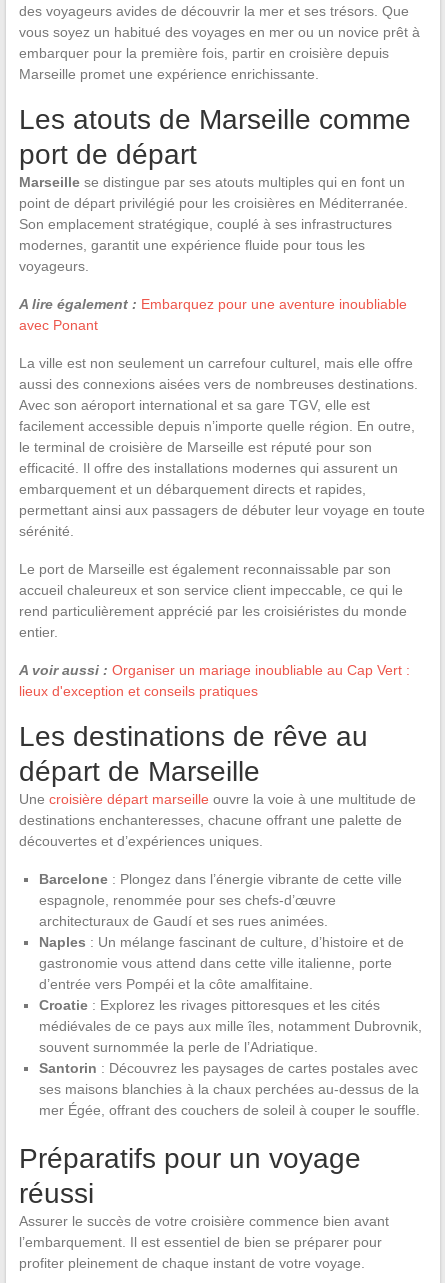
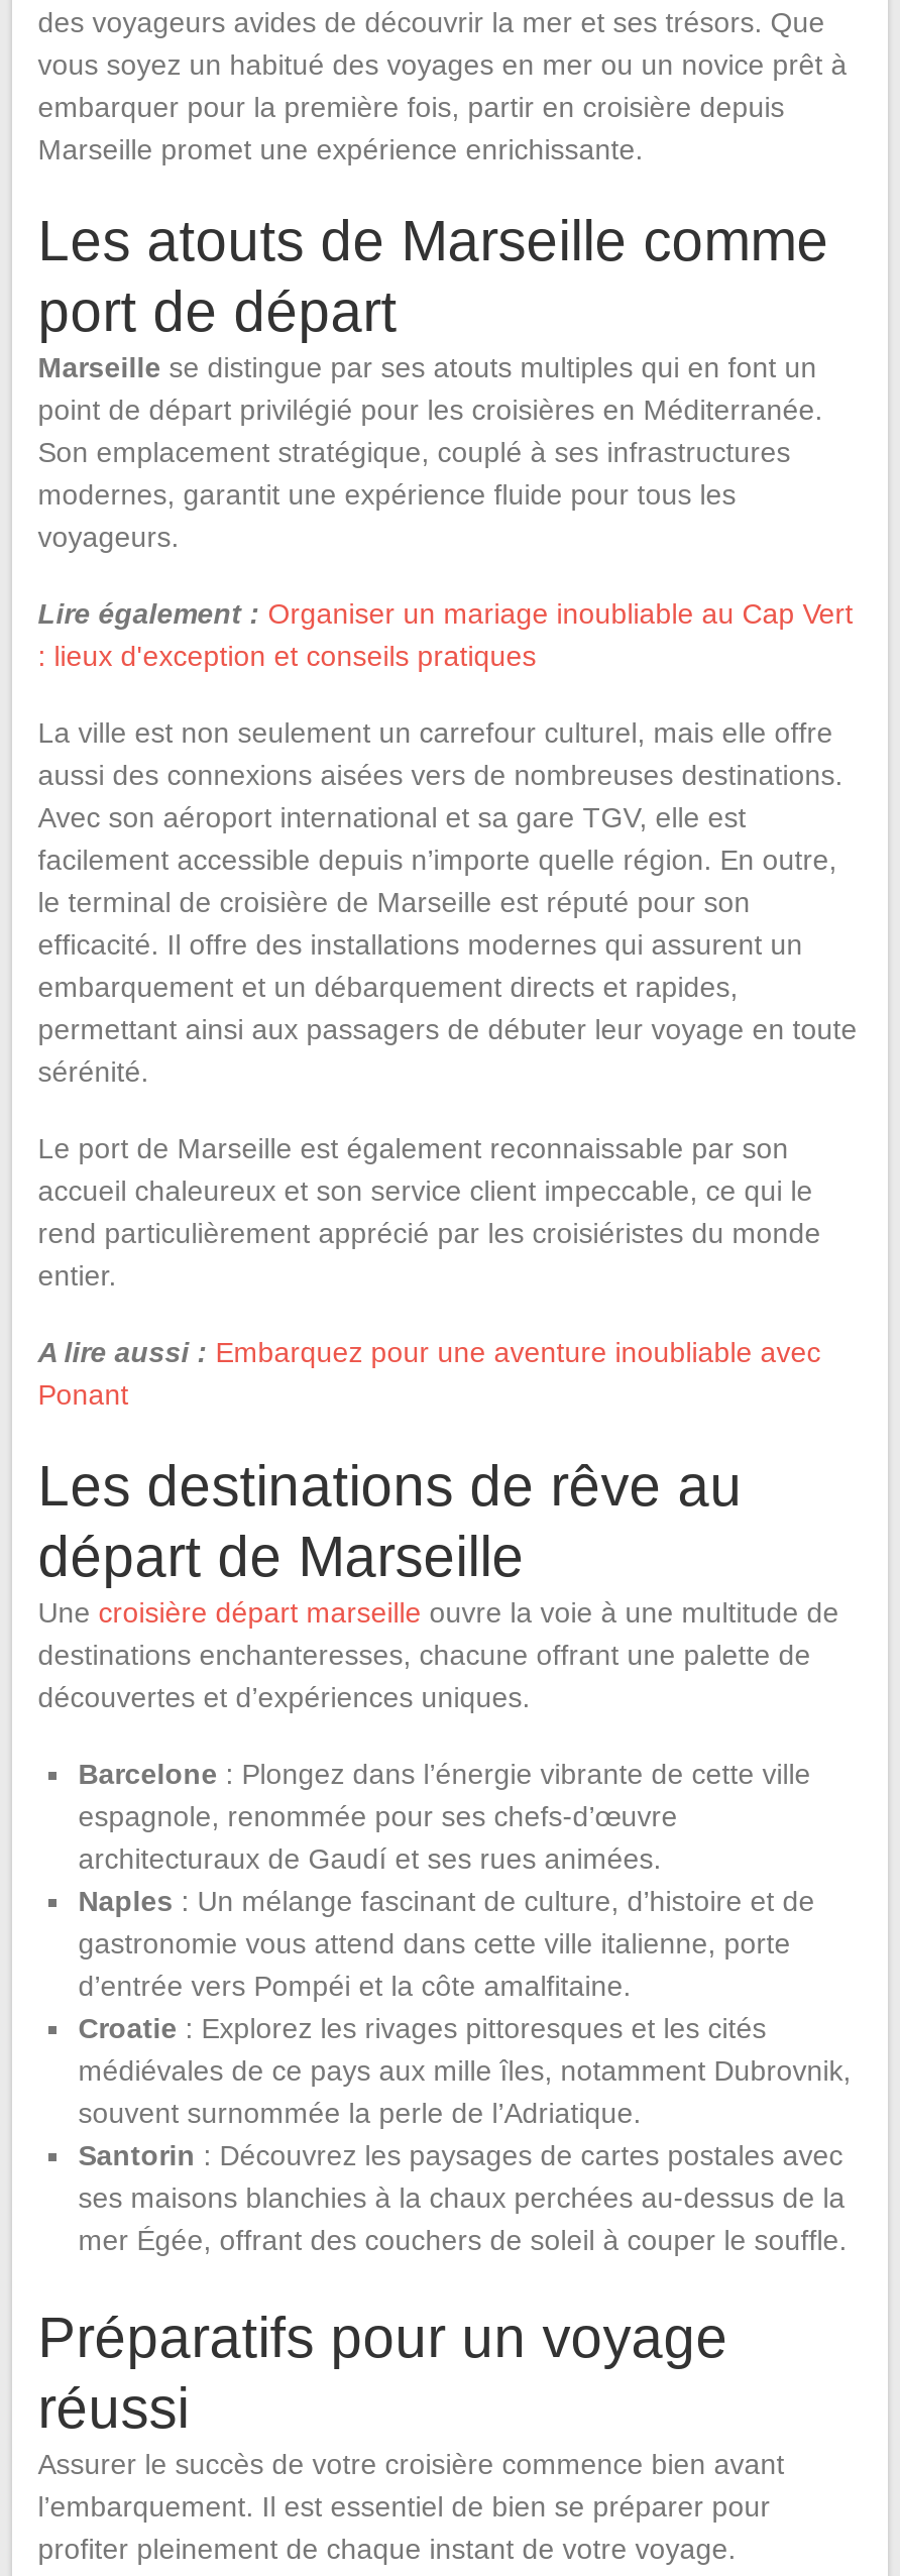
[19,296,407,333] A lire également : Embarquez pour une aventure inoubliable | avec Ponant -> [38,597,853,672] Lire également : Organiser un mariage inoubliable au Cap Vert | : lieux d'exception et conseils pratiques
[19,662,410,699] A voir aussi : Organiser un mariage inoubliable au Cap Vert : | lieux d'exception et conseils pratiques -> [38,1336,821,1410] A lire aussi : Embarquez pour une aventure inoubliable avec | Ponant

